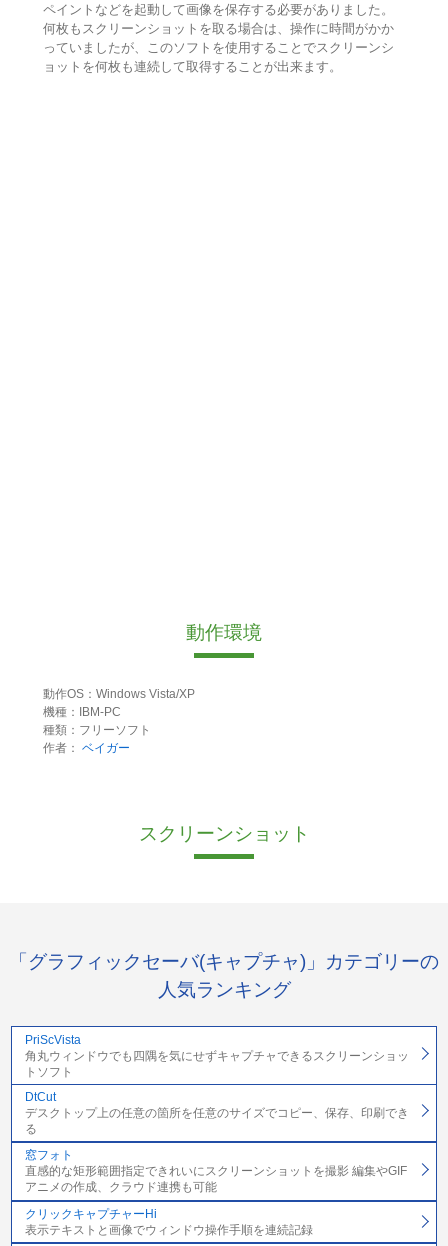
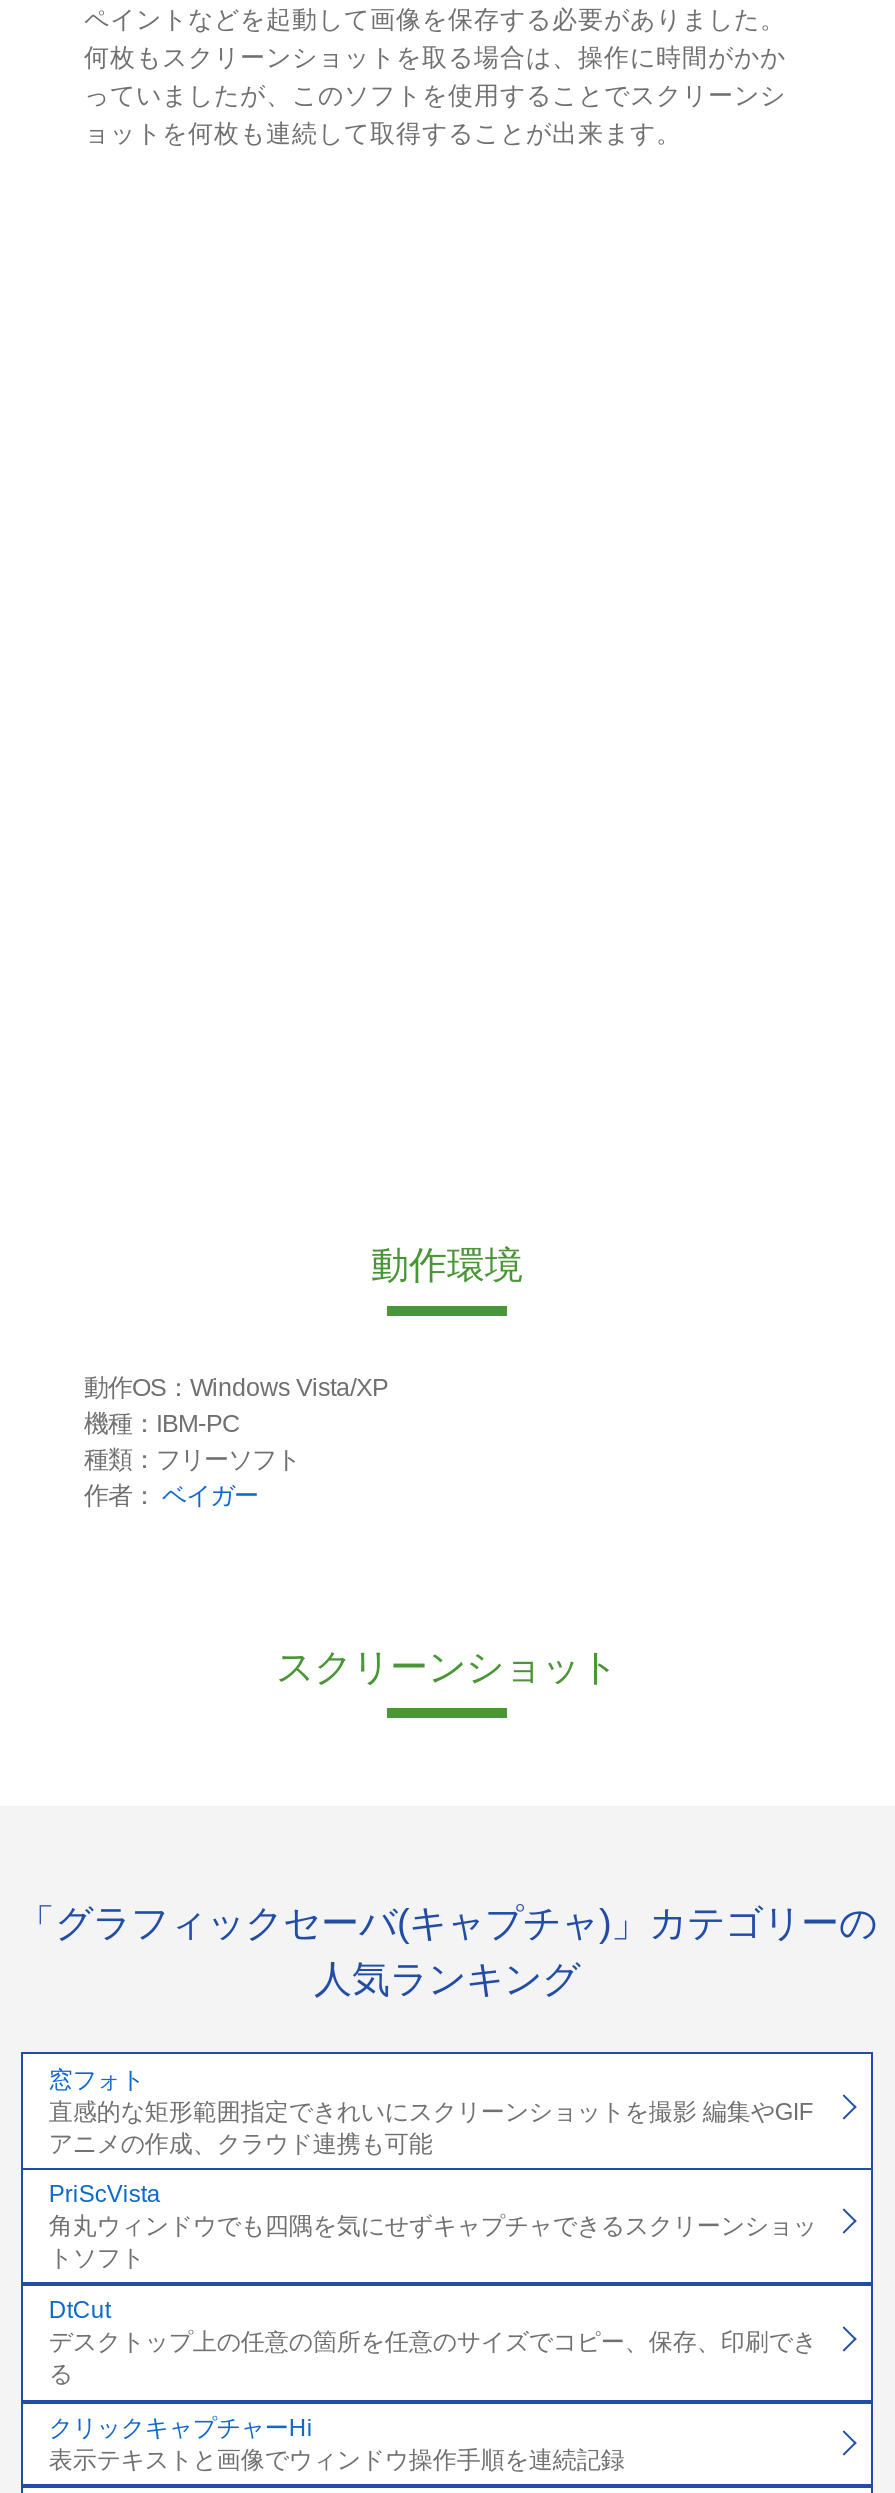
moved [25,1032,409,1136] -> [49,2180,817,2389]: PriScVista | 角丸ウィンドウでも四隅を気にせずキャプチャできるスクリーンショッ | トソフト | DtCut | デスクトップ上の任意の箇所を任意のサイズでコピー、保存、印刷でき | る
moved [25,1148,407,1194] -> [49,2065,813,2157]: 窓フォト | 直感的な矩形範囲指定できれいにスクリーンショットを撮影 編集やGIF | アニメの作成、クラウド連携も可能

